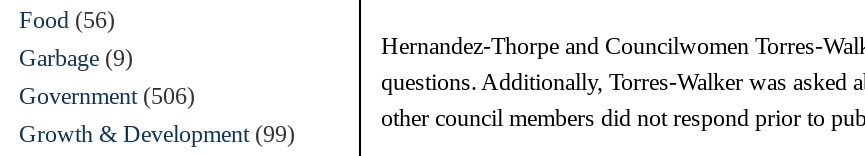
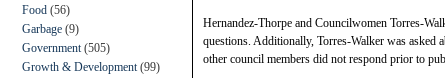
[19,82,195,110] Government (506) -> [22,41,110,55] Government (505)

